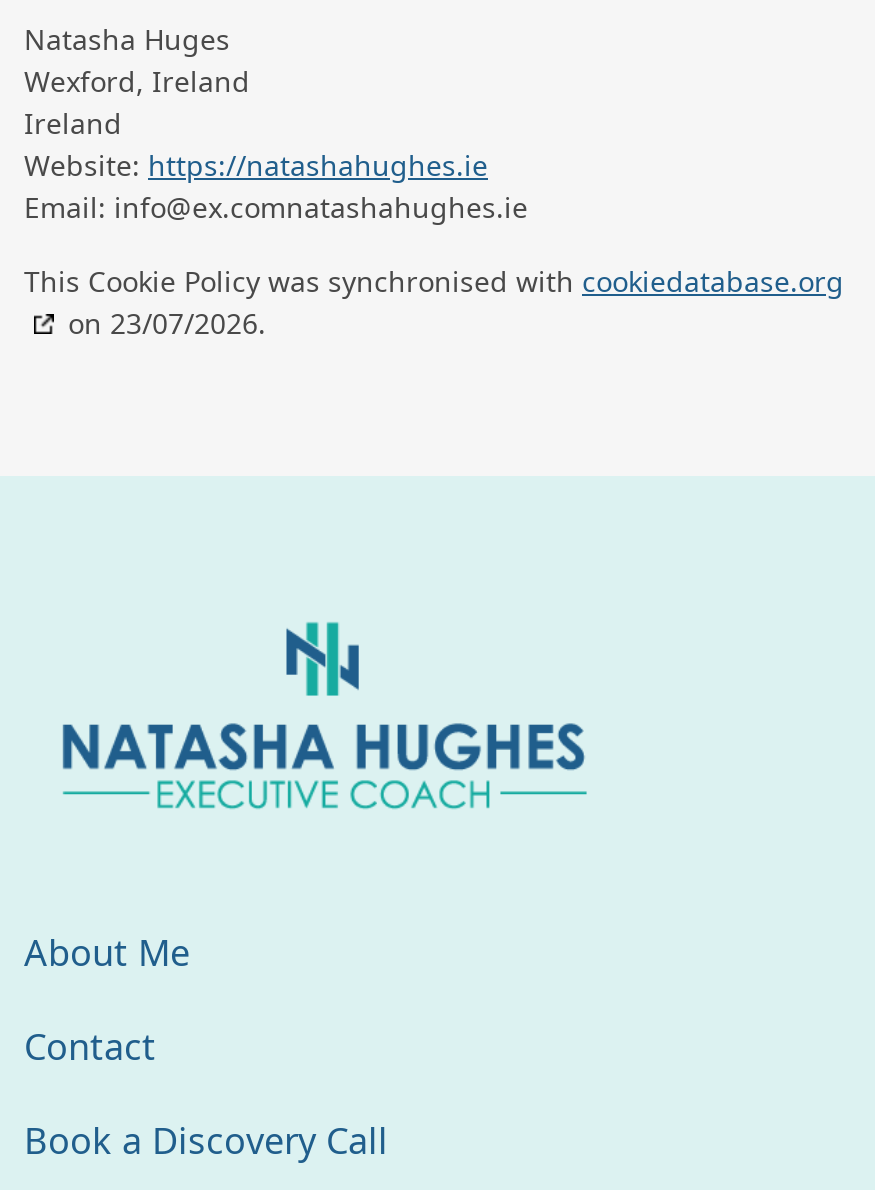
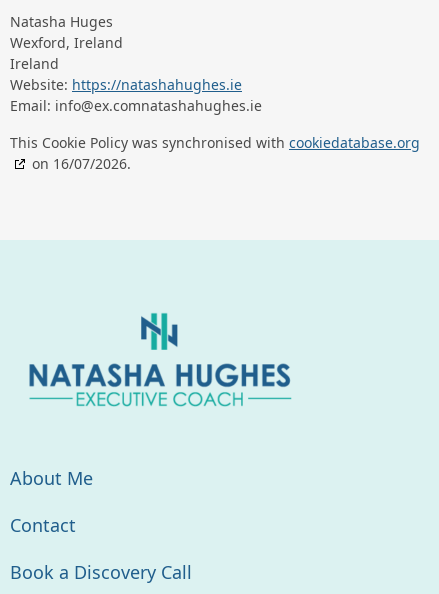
[60,304,266,342] on 23/07/2026. -> [28,154,131,173] on 16/07/2026.

